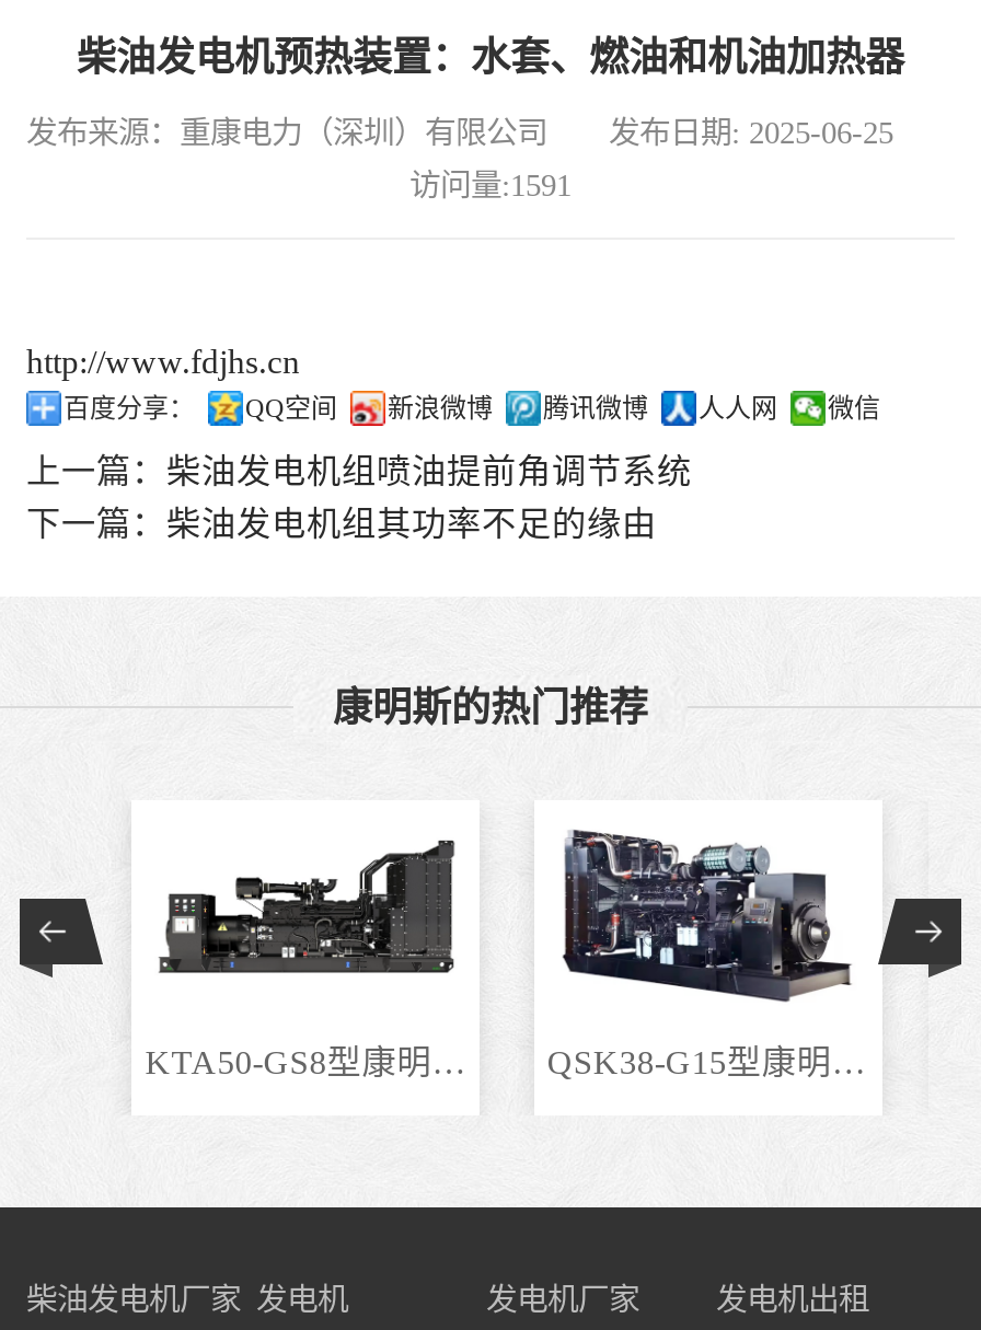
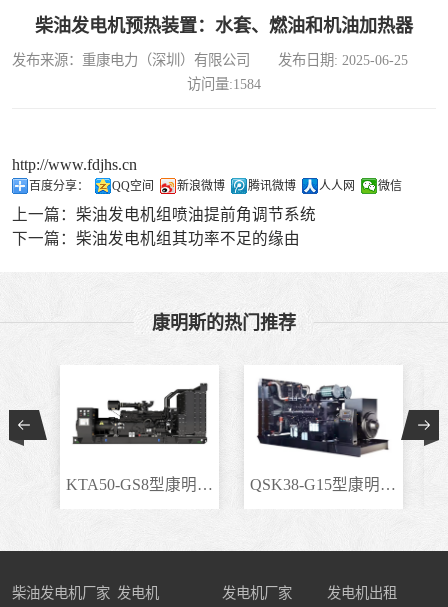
[409,168,572,203] 访问量:1591 -> [187,76,261,92] 访问量:1584

